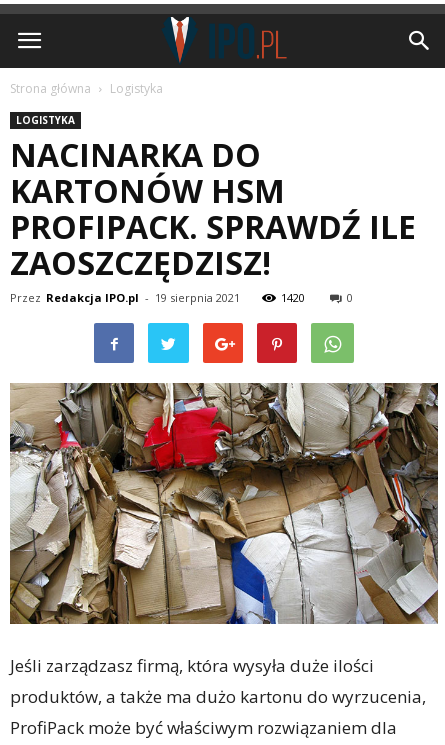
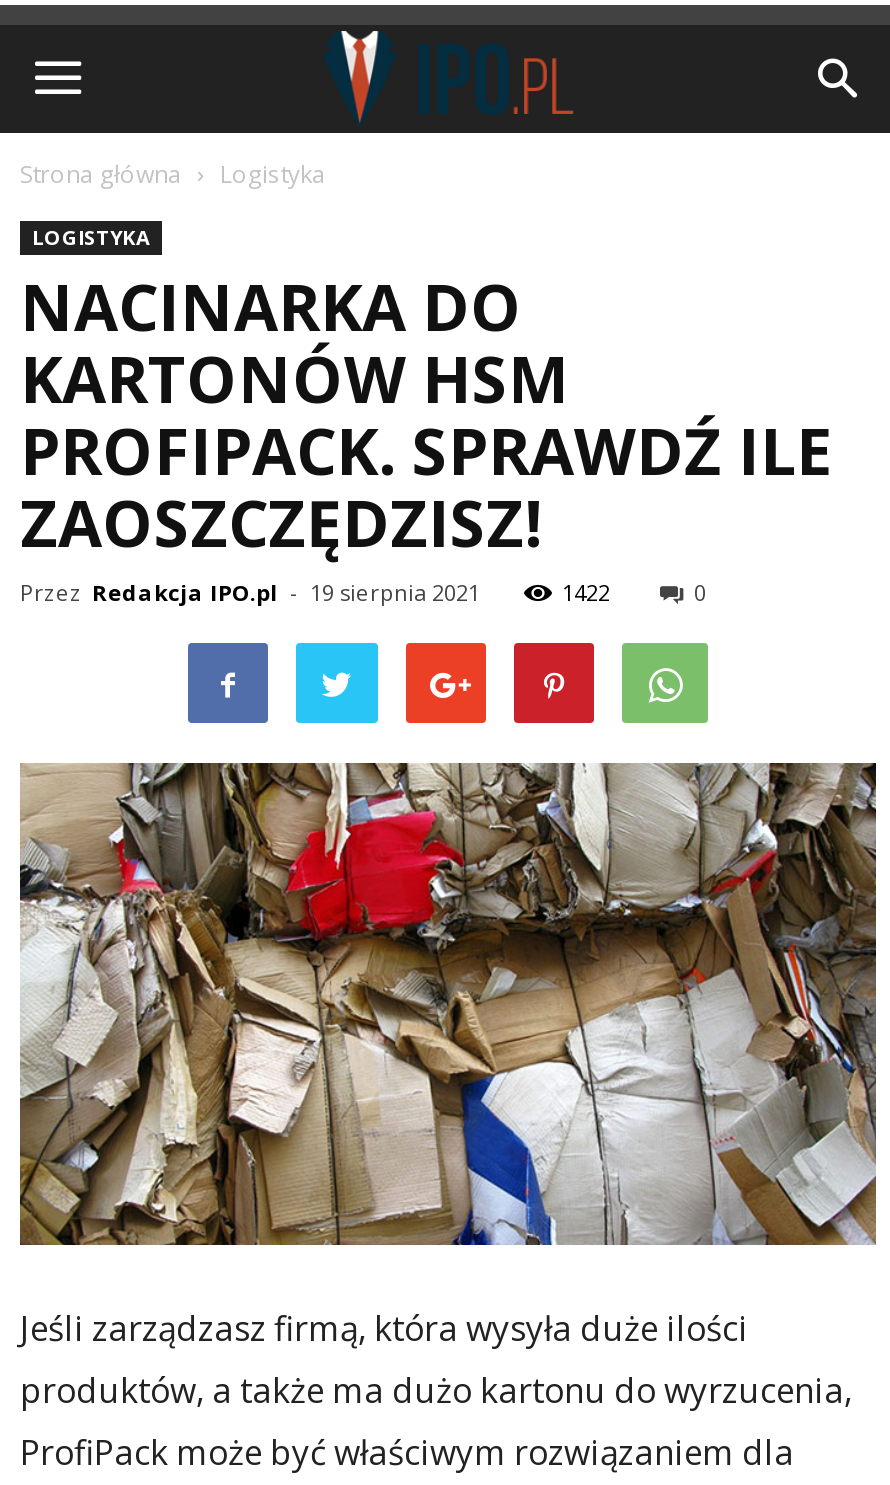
[281,290,305,305] 1420 -> [562,577,610,607] 1422

